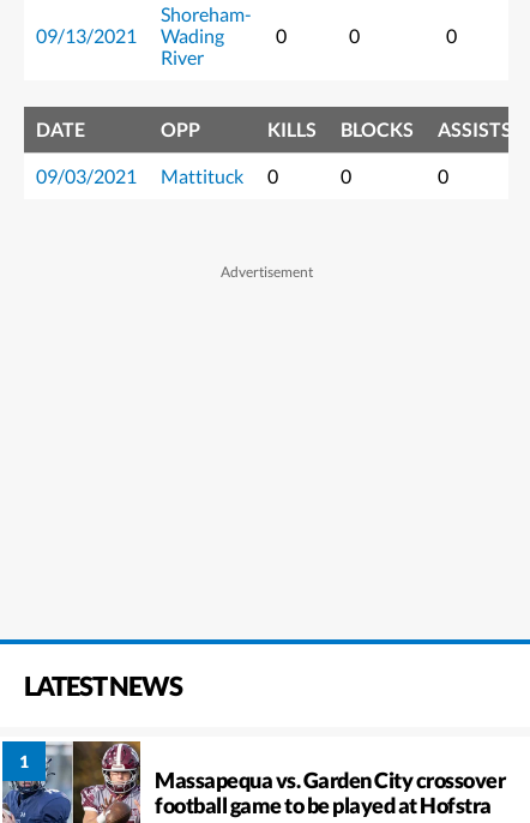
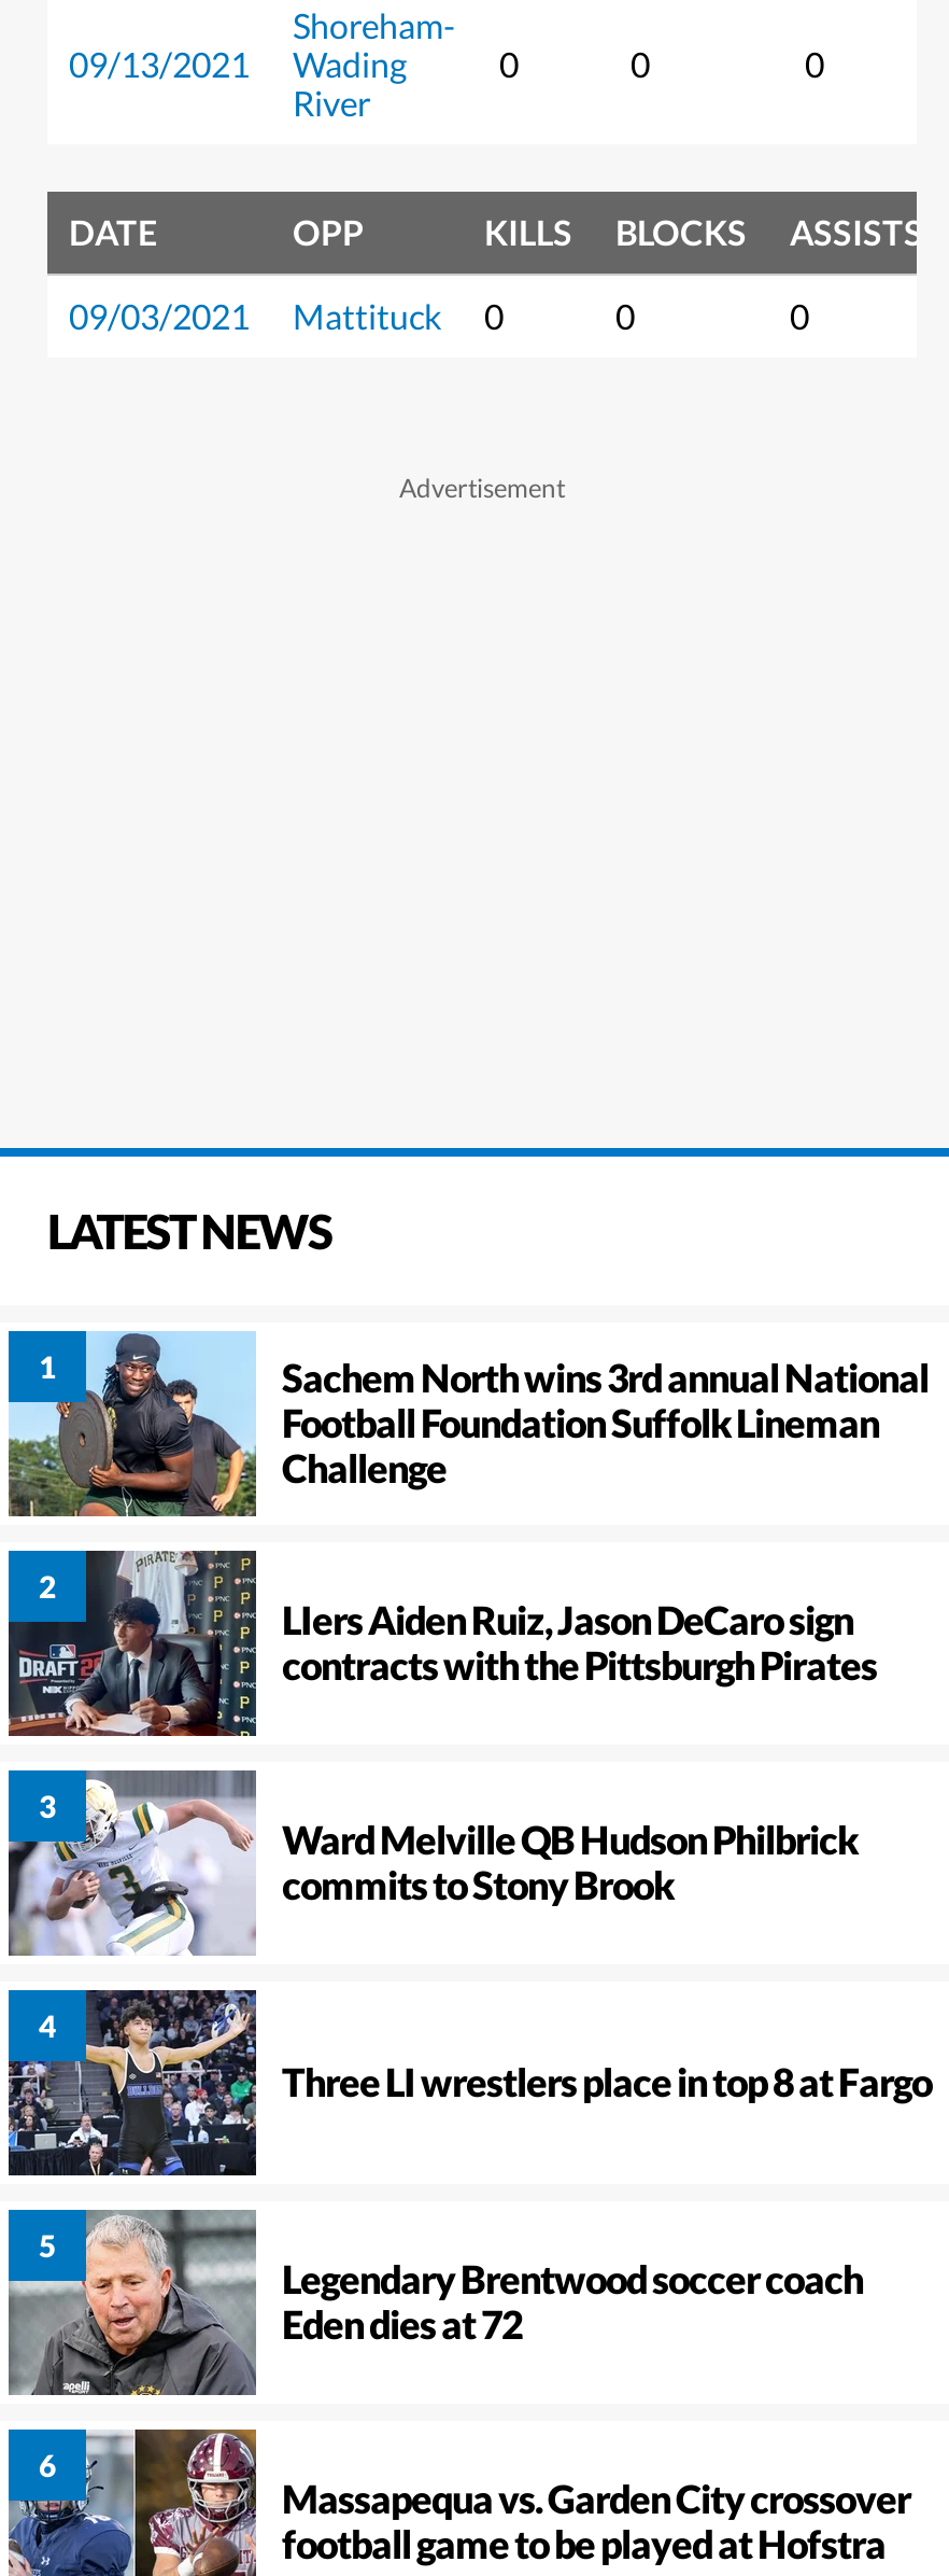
none -> [6,1768,858,1958] [image] | Ward Melville QB Hudson Philbrick | commits to Stony Brook
none -> [6,1988,932,2178] [image] | Three LI wrestlers place in top 8 at Fargo
none -> [6,2208,863,2397] [image] | Legendary Brentwood soccer coach | Eden dies at 72
none -> [6,1549,256,1738] [image]
none -> [9,1331,929,1689] [image] | Sachem North wins 3rd annual National | Football Foundation Suffolk Lineman | Challenge | LIers Aiden Ruiz, Jason DeCaro sign | contracts with the Pittsburgh Pirates

